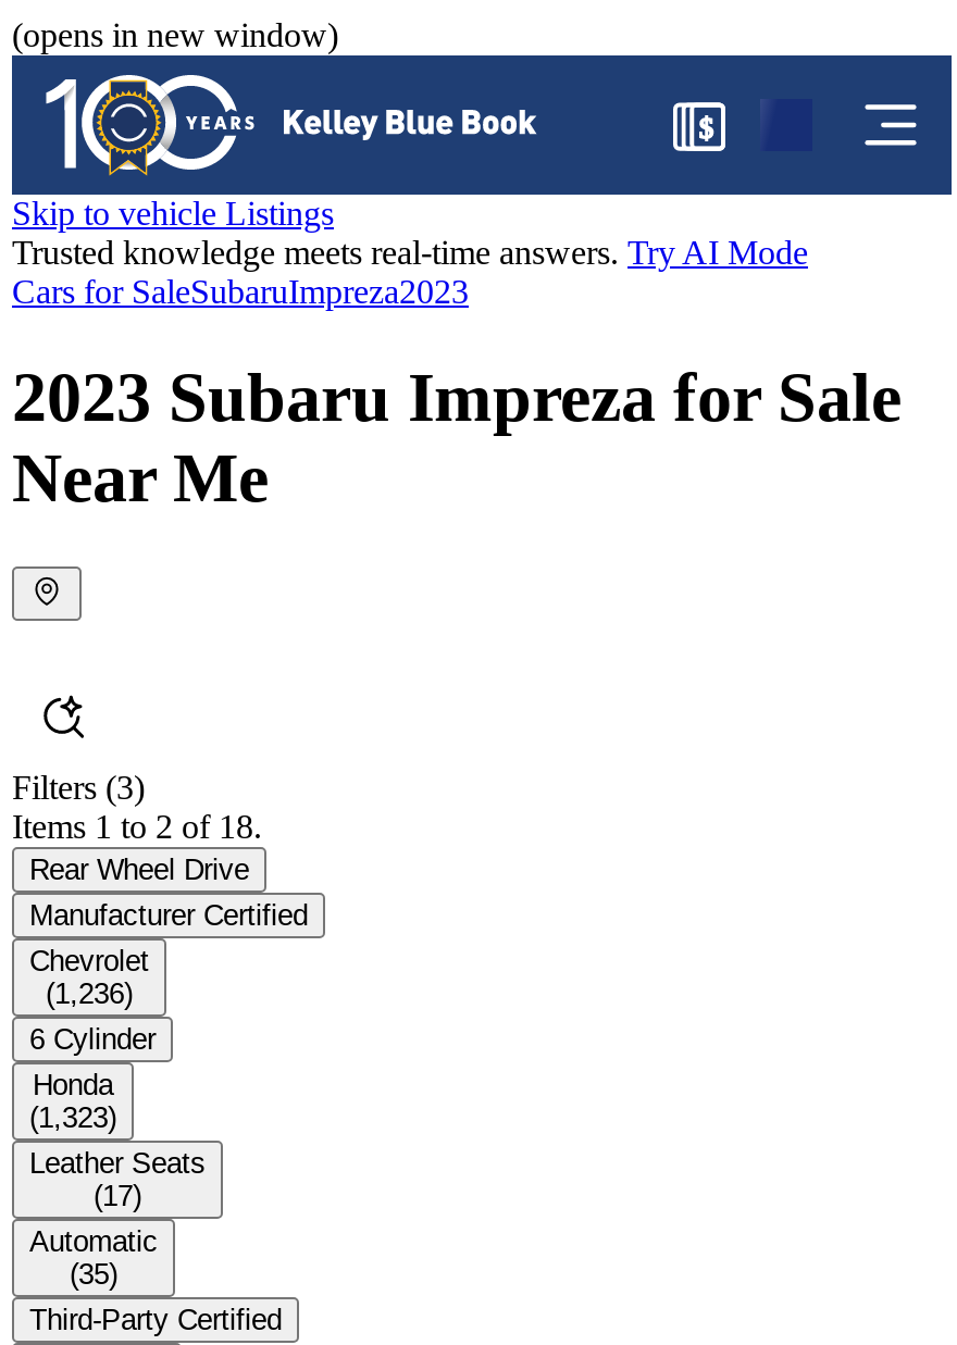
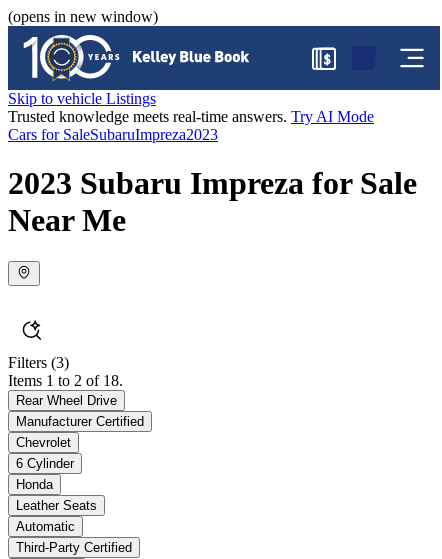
[46,977,133,1010] (1,236) -> none
[29,1101,116,1134] (1,323) -> none
[94,1180,141,1212] (17) -> none
[70,1258,117,1290] (35) -> none

